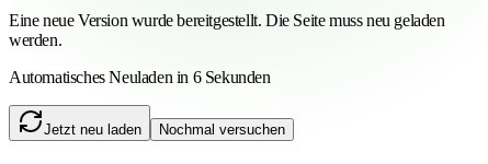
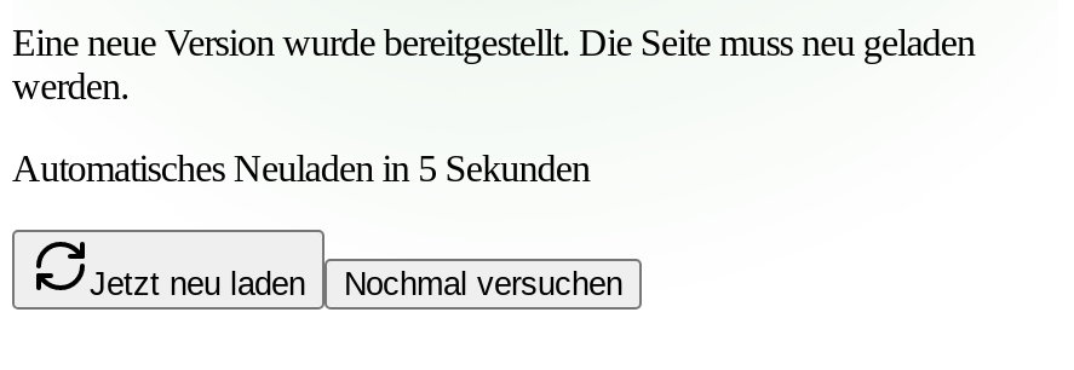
[9,68,270,86] Automatisches Neuladen in 6 Sekunden -> [12,147,590,188] Automatisches Neuladen in 5 Sekunden

